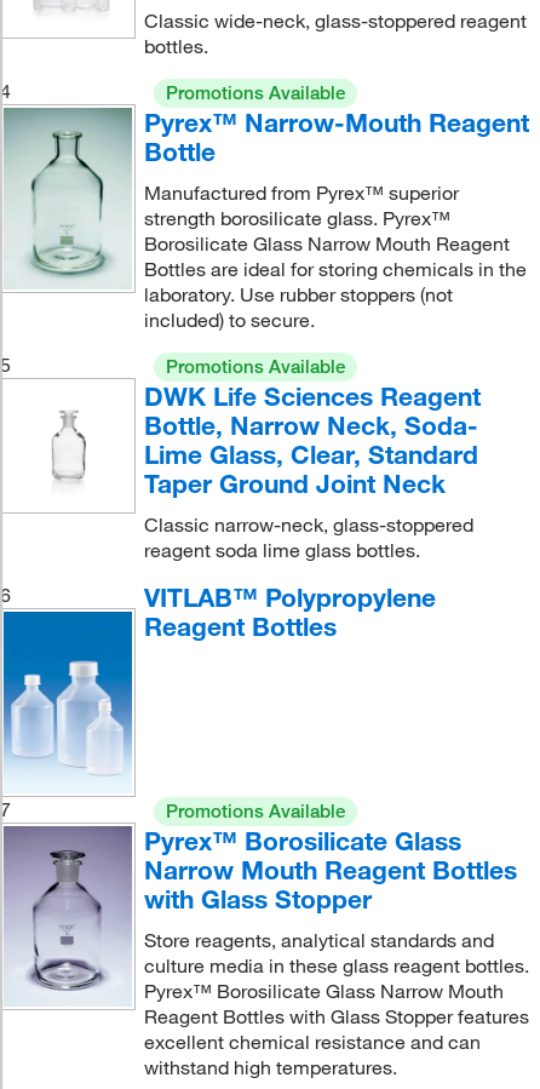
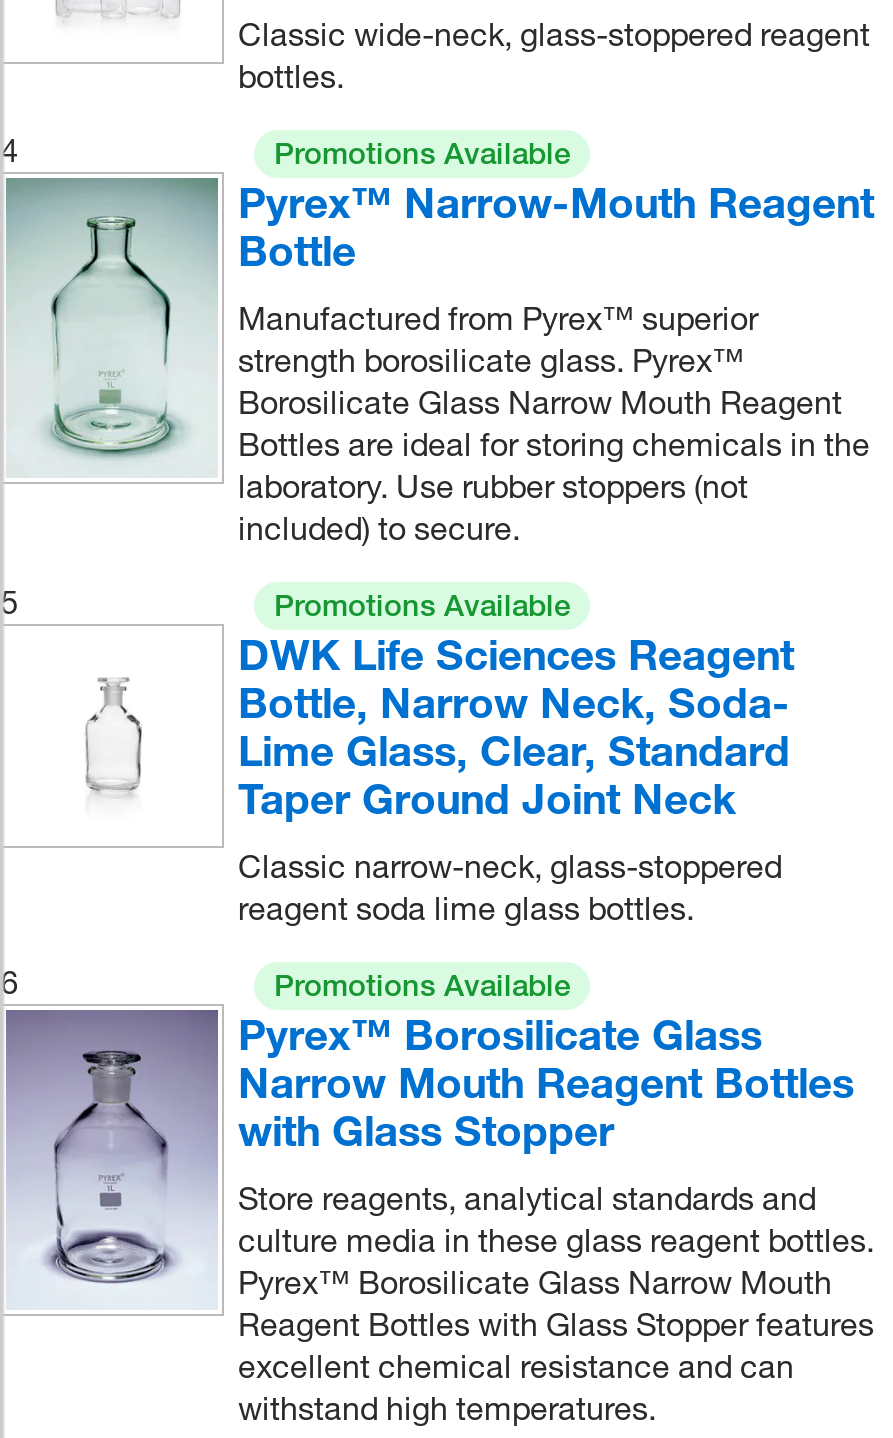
[4,581,436,776] [image] | VITLAB™ Polypropylene | Reagent Bottles -> none
[0,797,11,821] 7 -> none

